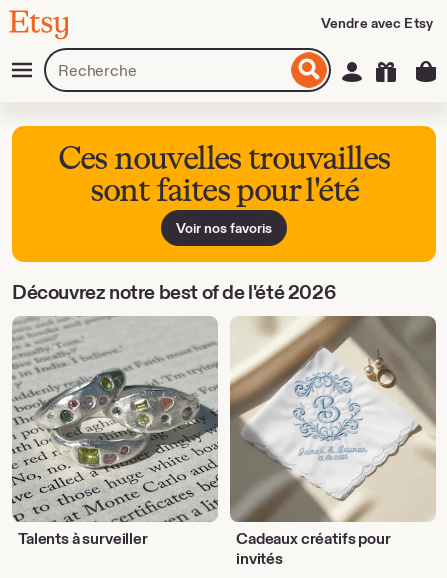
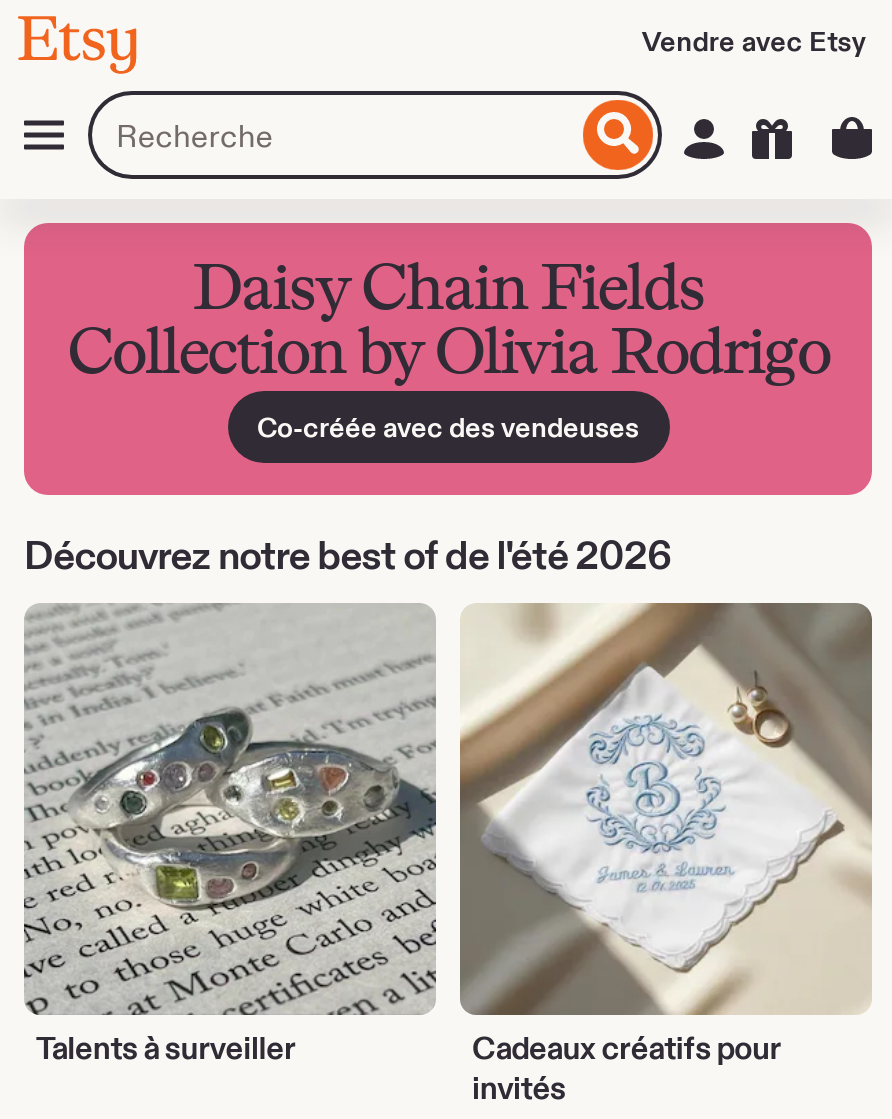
[11,125,437,263] [image] | Ces nouvelles trouvailles | sont faites pour l'été | Voir nos favoris -> [22,221,874,497] [image] | Daisy Chain Fields | Collection by Olivia Rodrigo | Co-créée avec des vendeuses

